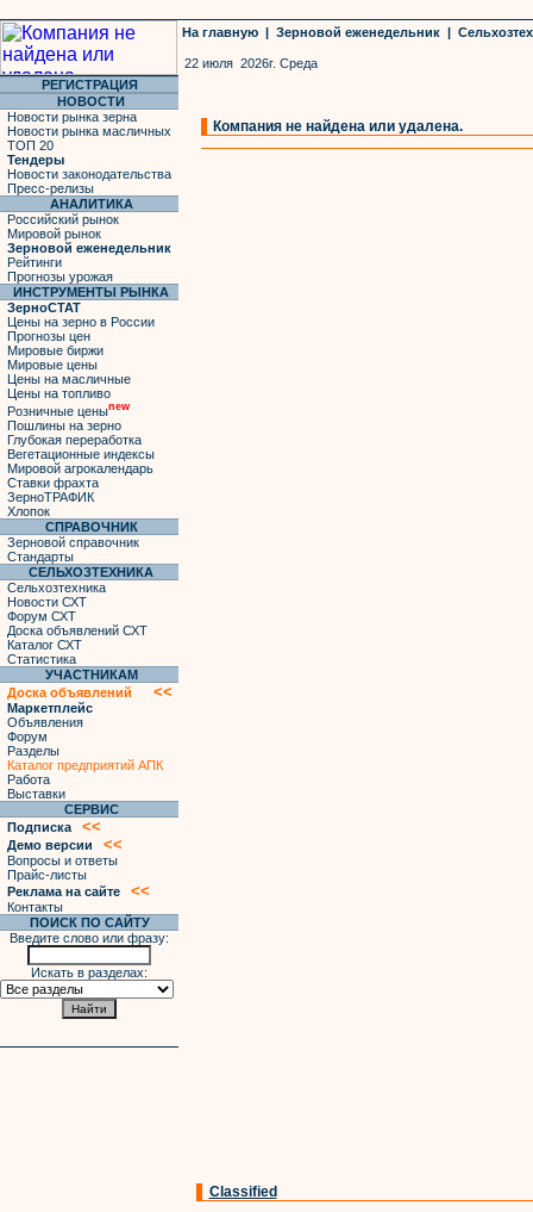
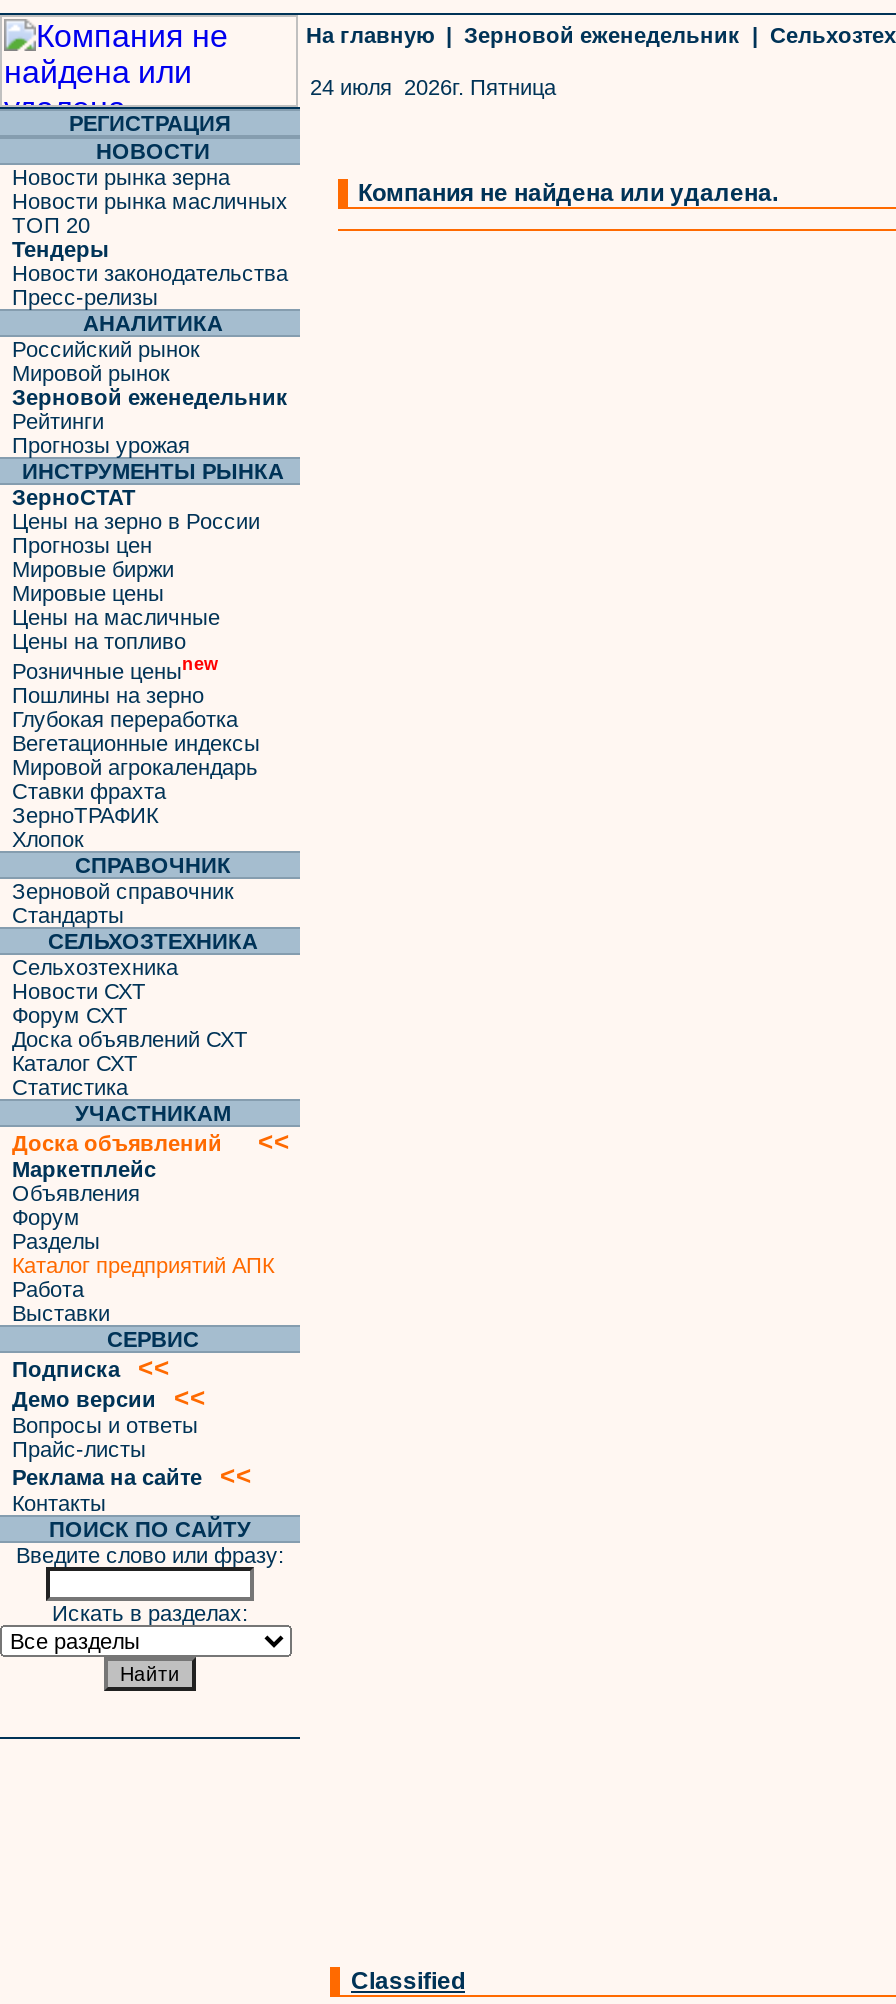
[177,56,318,70] 22 июля 2026г. Среда -> [298,75,556,99] 24 июля 2026г. Пятница

